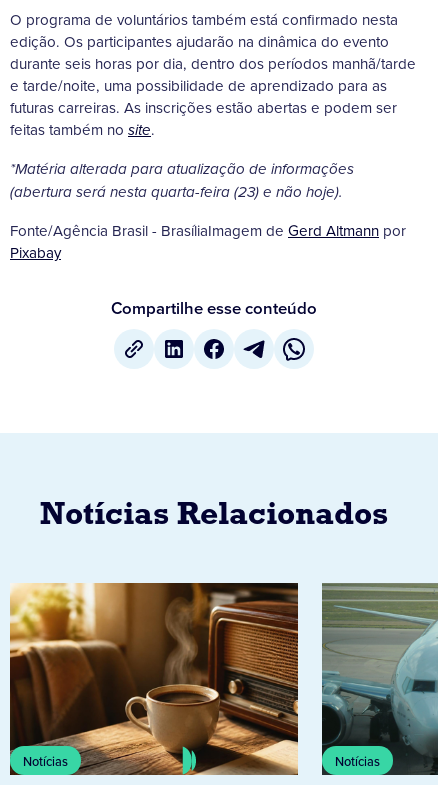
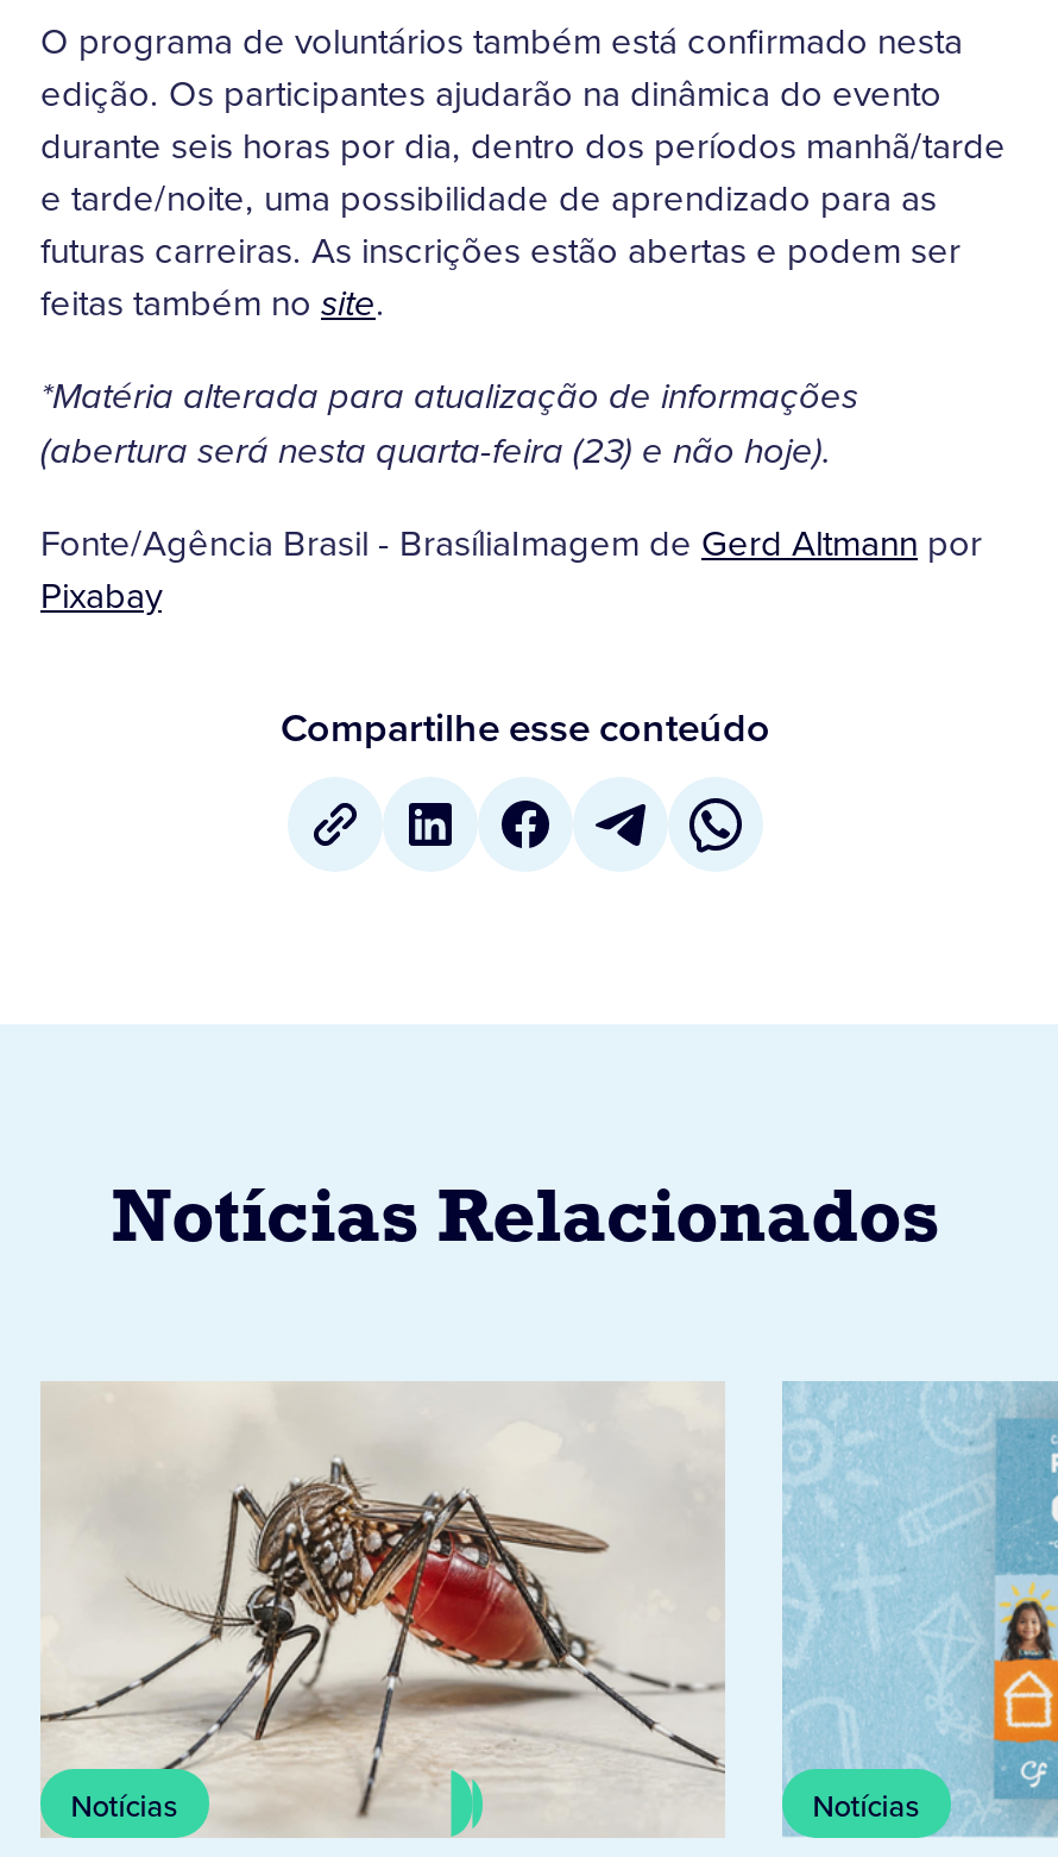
[9,582,299,776] [image] -> [38,1381,725,1838] [image]
[321,582,435,776] [image] -> [782,1381,1051,1838] [image]

